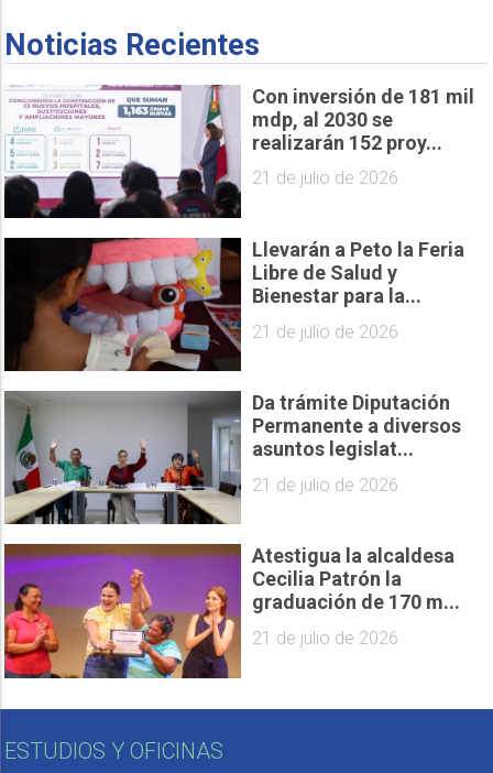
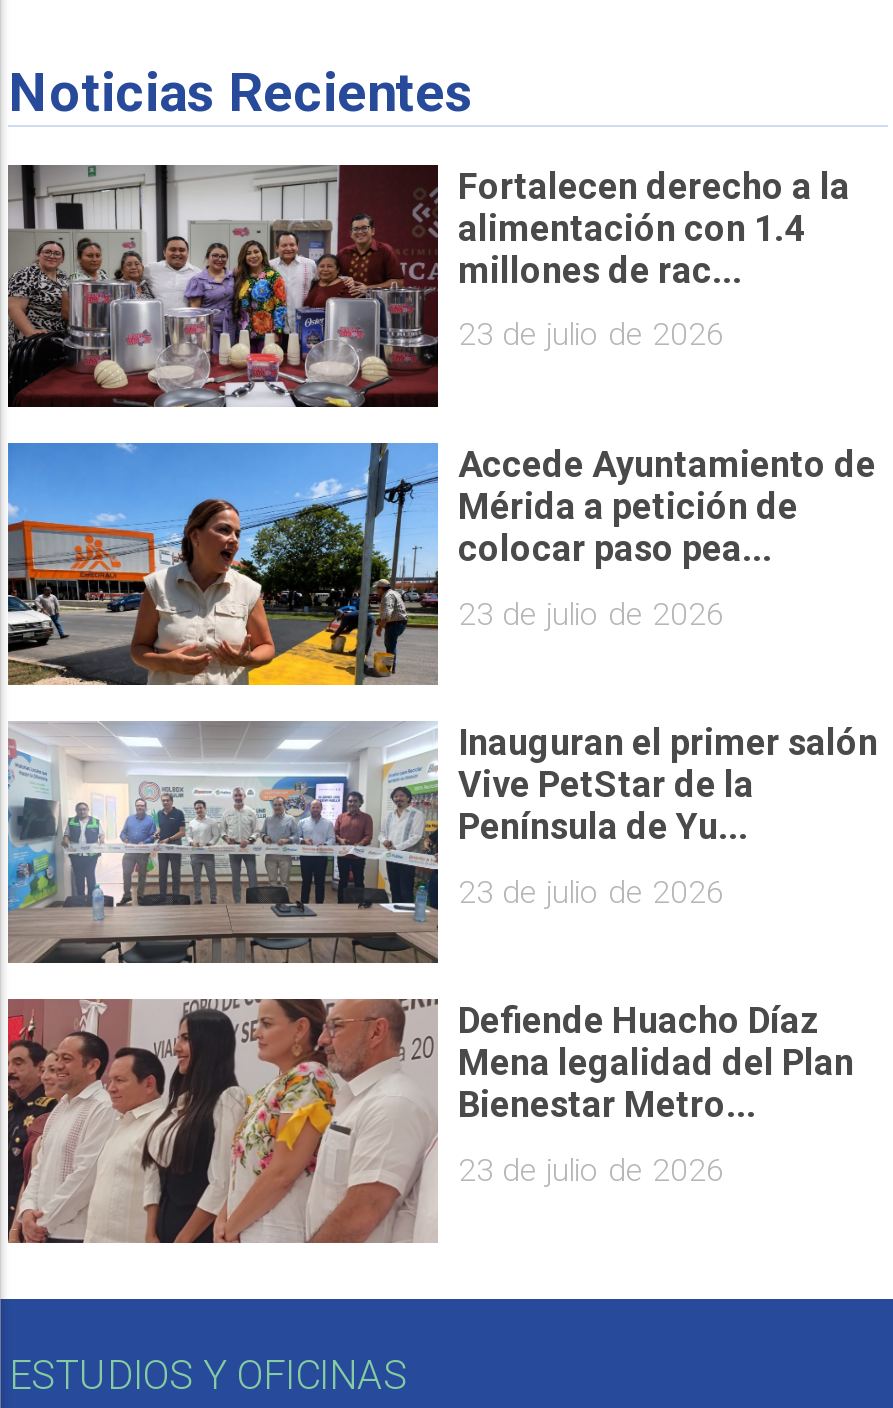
[4,84,474,219] [image] | Con inversión de 181 mil | mdp, al 2030 se | realizarán 152 proy... -> [6,163,850,409] [image] | Fortalecen derecho a la | alimentación con 1.4 | millones de rac...
[252,168,398,189] 21 de julio de 2026 -> [458,316,724,354] 23 de julio de 2026
[3,237,464,372] [image] | Llevarán a Peto la Feria | Libre de Salud y | Bienestar para la... -> [6,441,876,687] [image] | Accede Ayuntamiento de | Mérida a petición de | colocar paso pea...
[252,321,398,342] 21 de julio de 2026 -> [458,594,724,632] 23 de julio de 2026
[4,390,461,524] [image] | Da trámite Diputación | Permanente a diversos | asuntos legislat... -> [8,721,878,965] [image] | Inauguran el primer salón | Vive PetStar de la | Península de Yu...
[252,474,398,495] 21 de julio de 2026 -> [458,872,724,910] 23 de julio de 2026
[3,544,460,679] [image] | Atestigua la alcaldesa | Cecilia Patrón la | graduación de 170 m... -> [6,999,854,1245] [image] | Defiende Huacho Díaz | Mena legalidad del Plan | Bienestar Metro...
[252,628,398,648] 21 de julio de 2026 -> [458,1151,724,1189] 23 de julio de 2026

